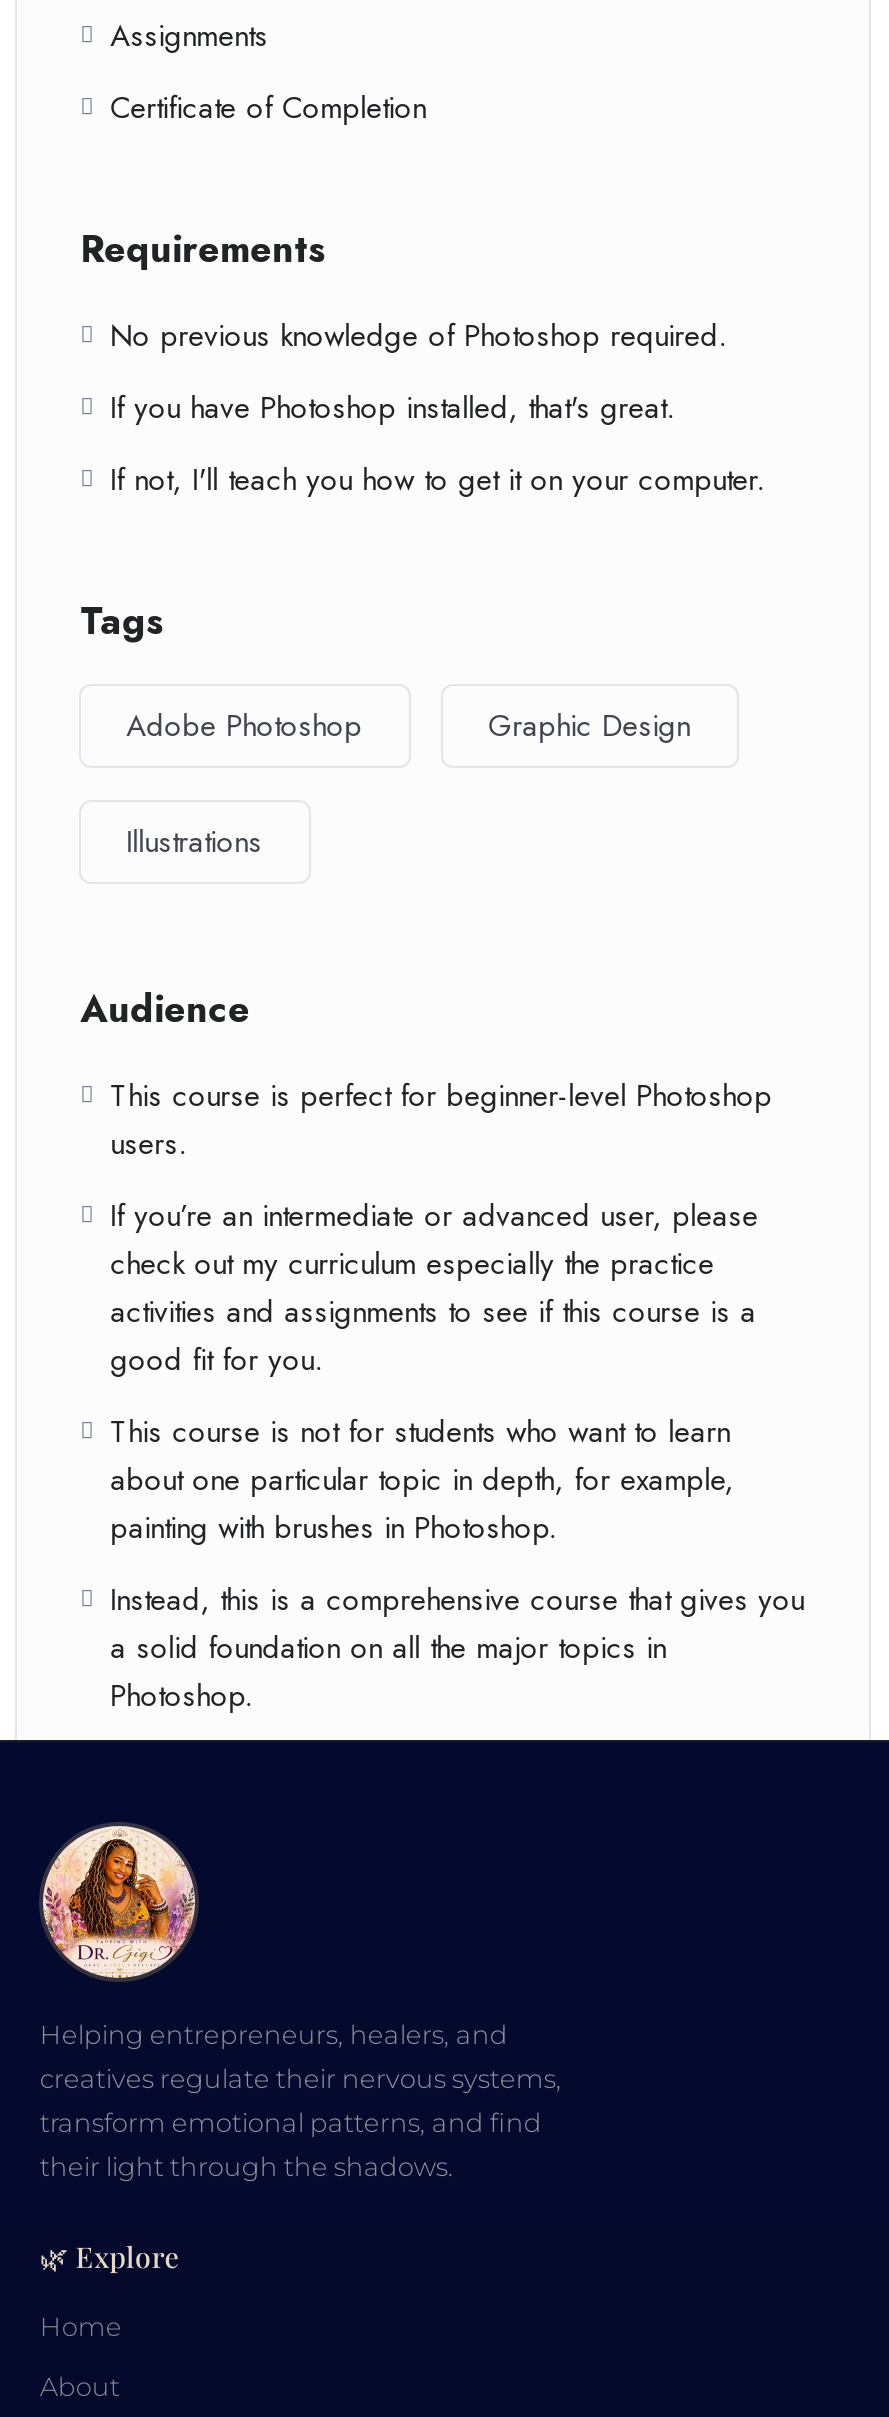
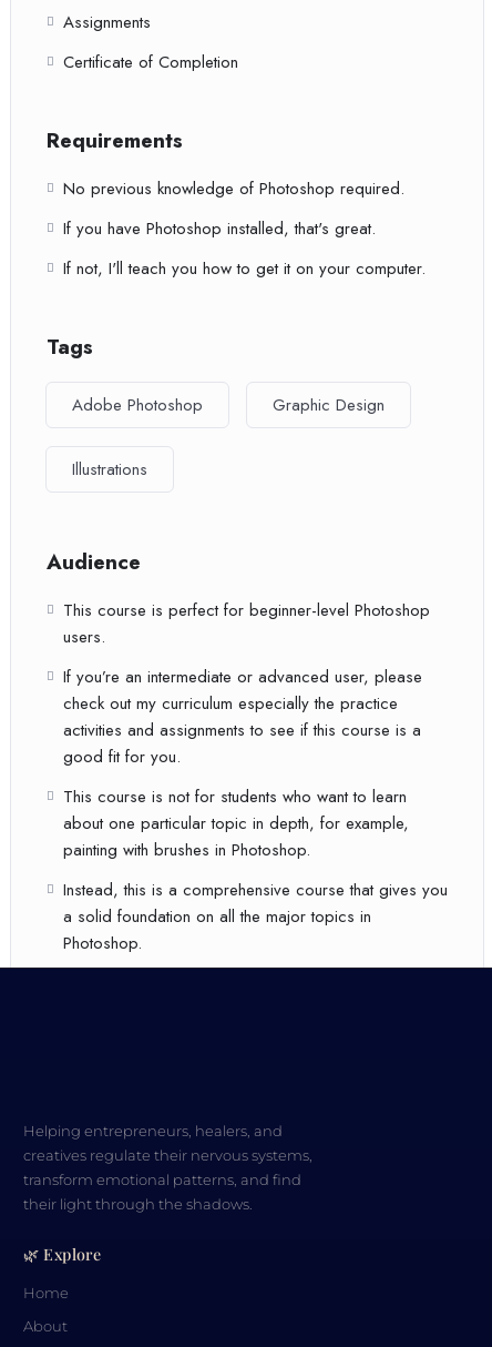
[39,1822,199,1982] [image] -> none

